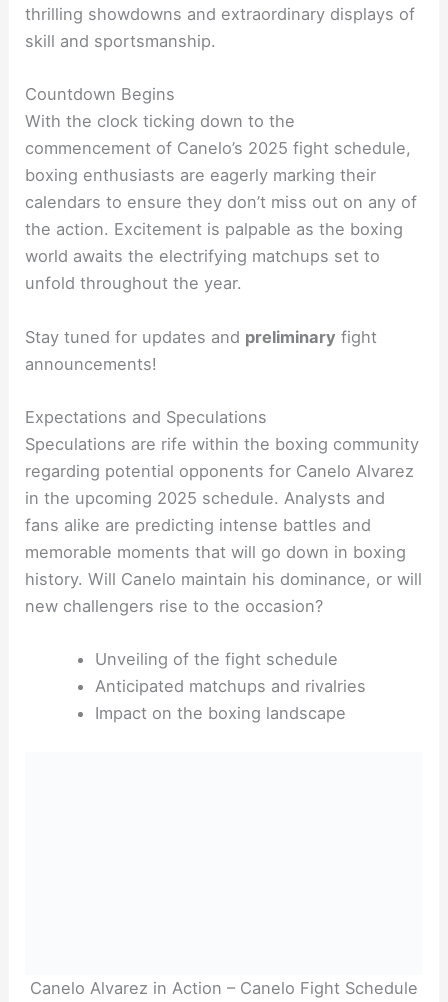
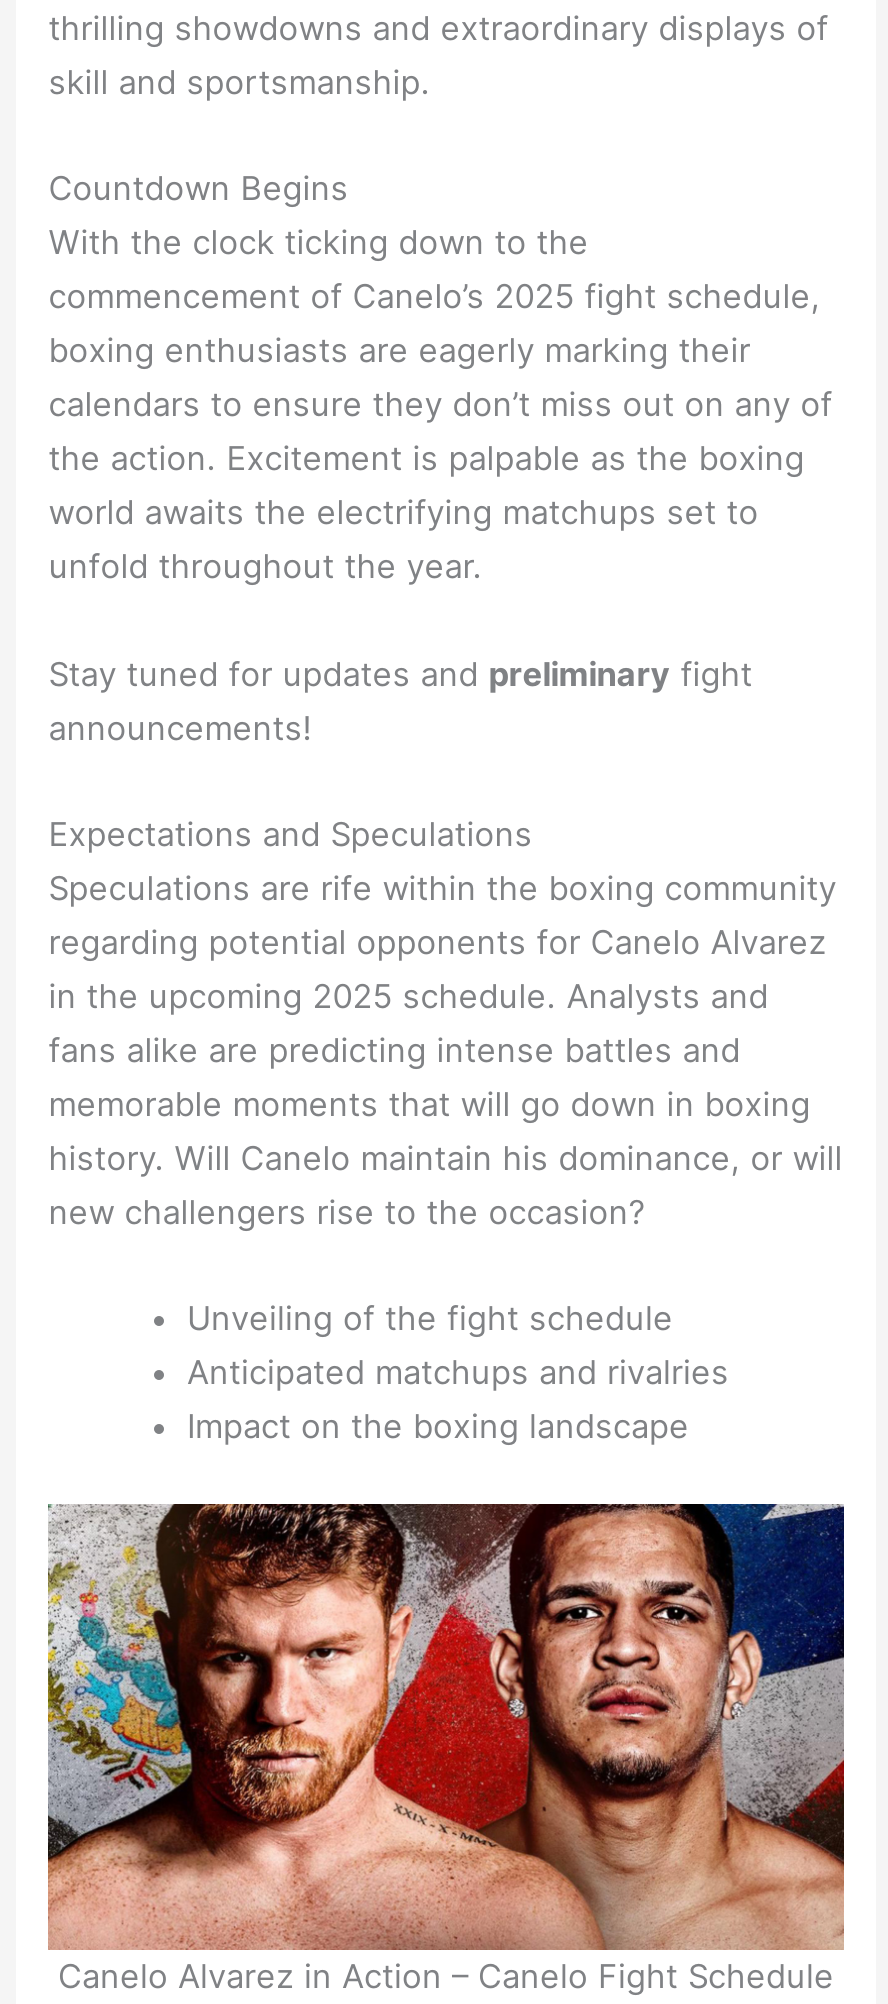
none -> [46,1502,846,1952] [image]

